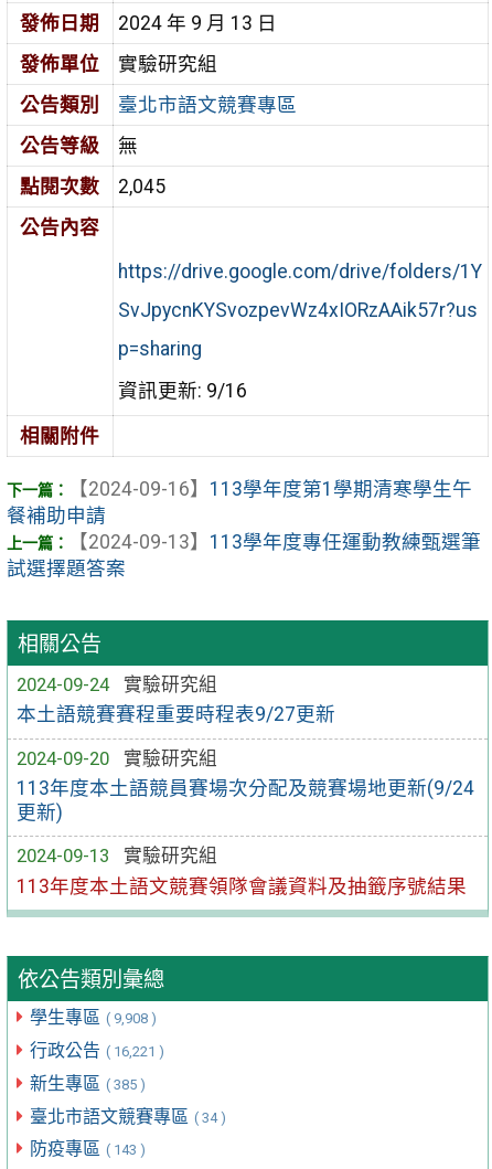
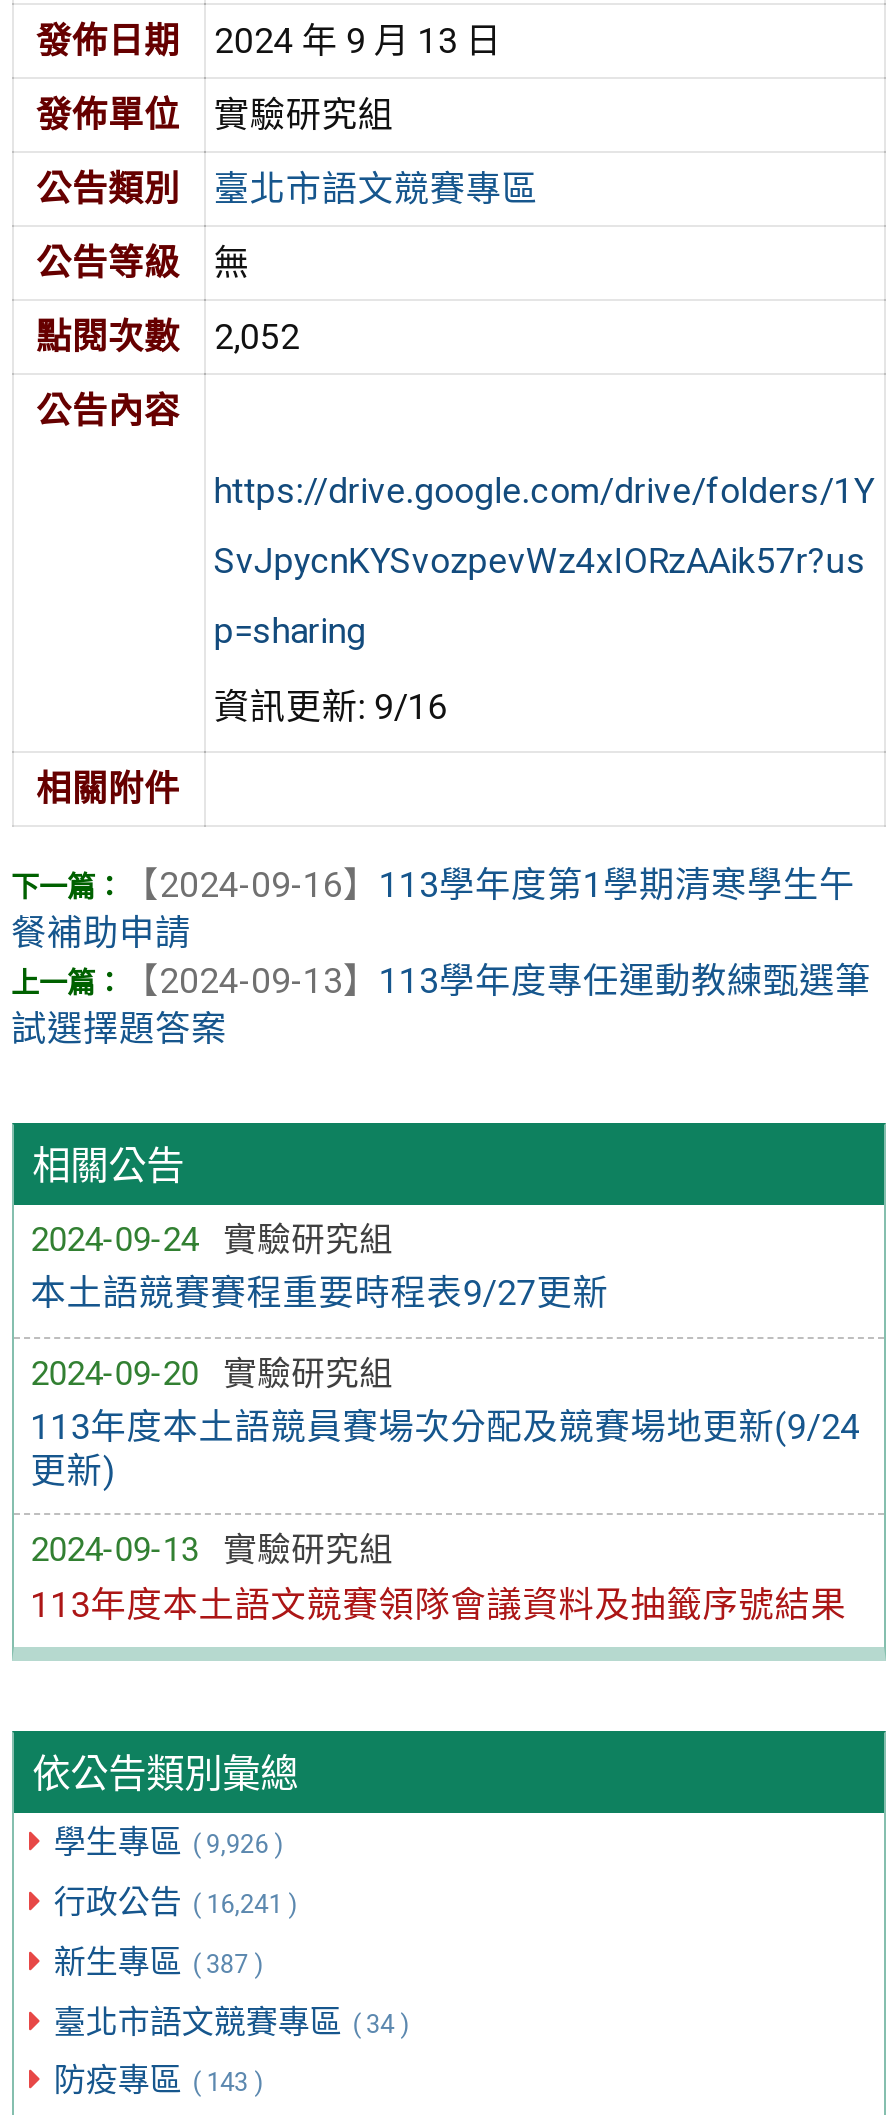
[20,175,165,197] 點閱次數 2,045 -> [36,316,300,356] 點閱次數 2,052
[30,1007,157,1028] 學生專區 ( 9,908 ) -> [54,1824,284,1862] 學生專區 ( 9,926 )
[30,1040,165,1061] 行政公告 ( 16,221 ) -> [54,1883,298,1921] 行政公告 ( 16,241 )
[30,1073,146,1094] 新生專區 ( 385 ) -> [54,1943,264,1981] 新生專區 ( 387 )

